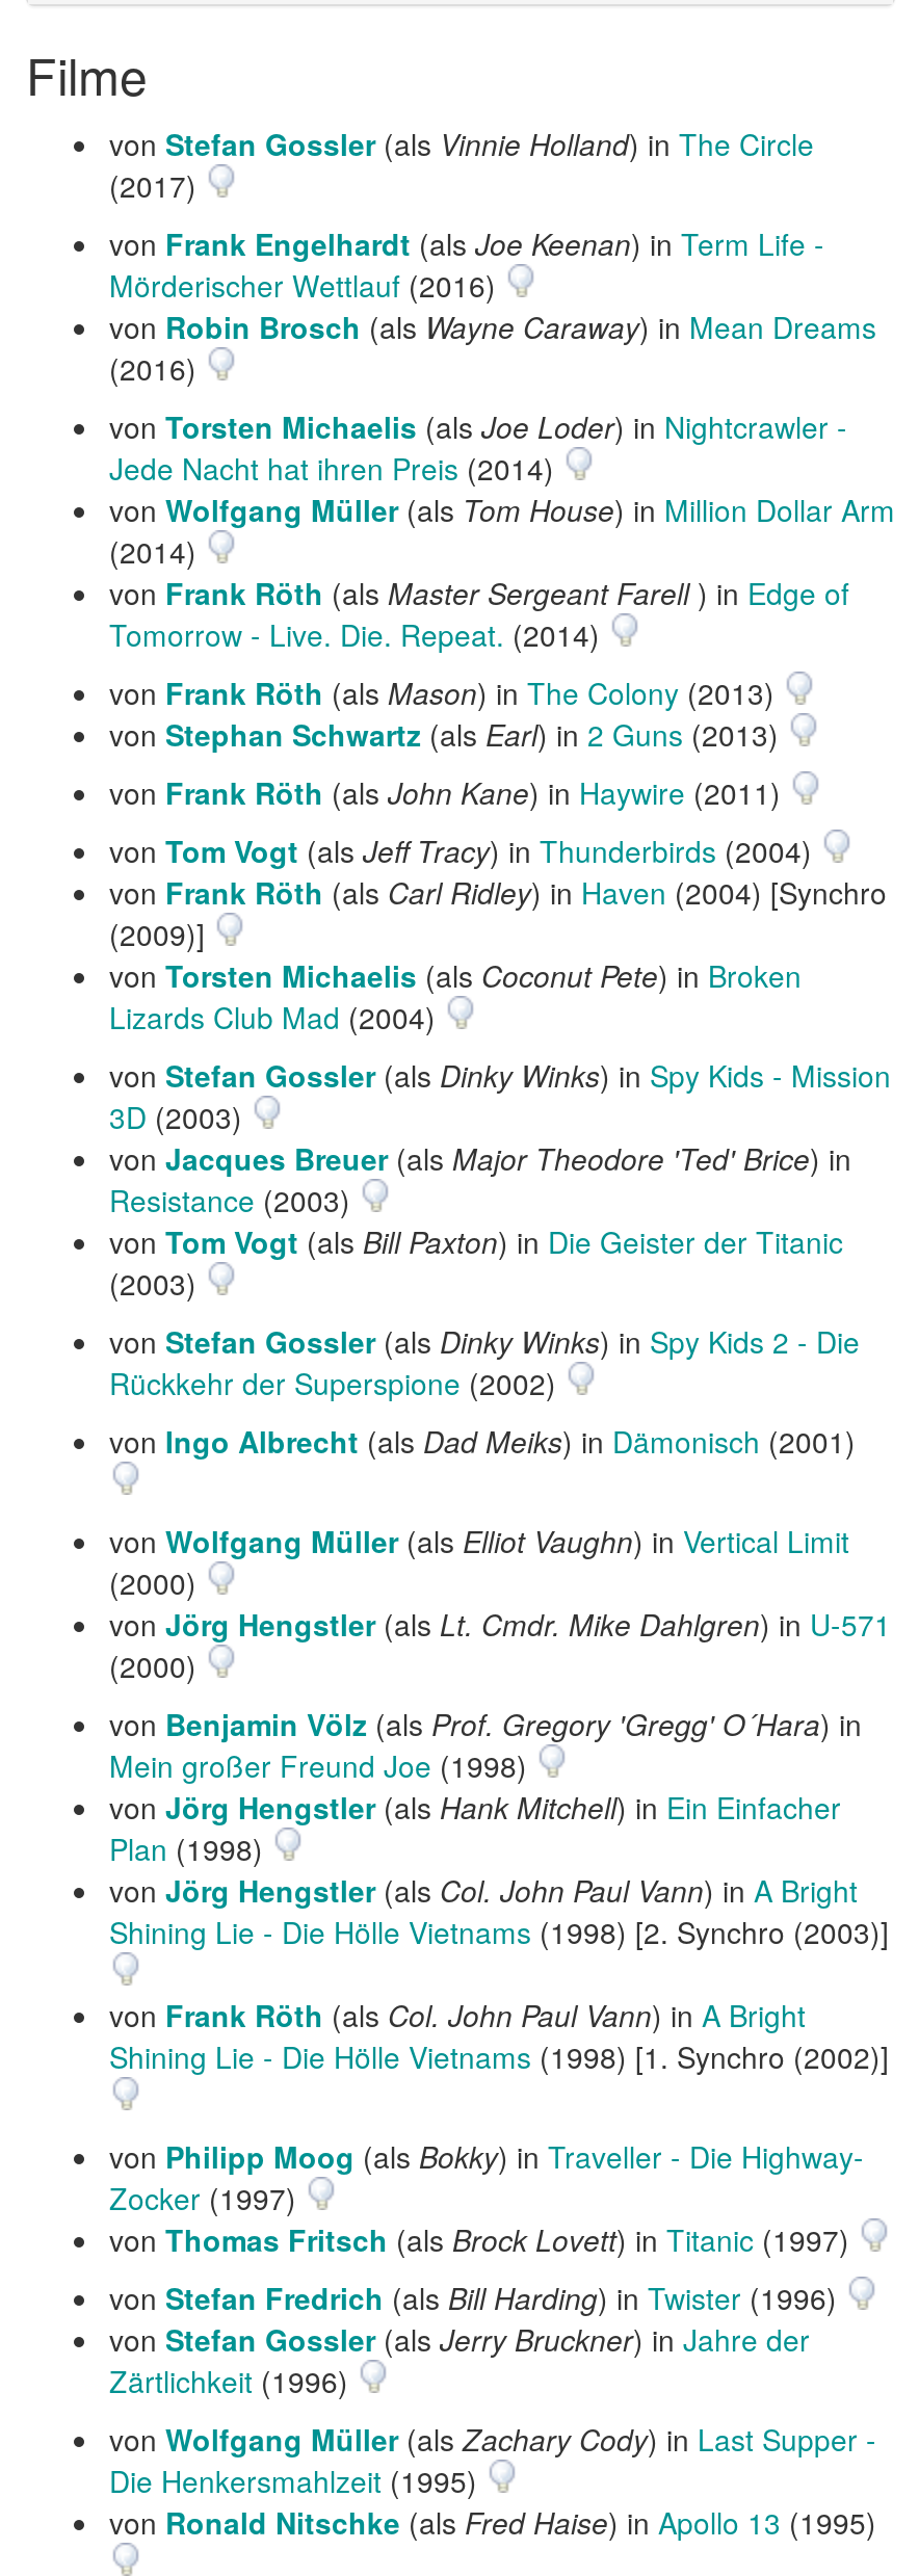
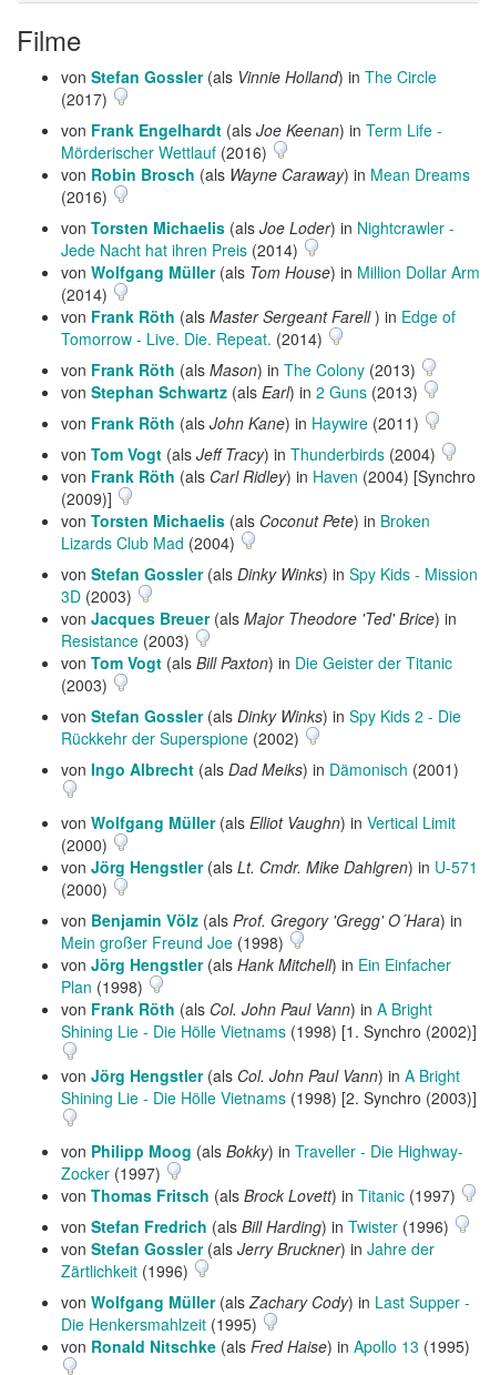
moved [109,1869,889,1952] -> [61,1064,477,1109]: von Jörg Hengstler (als Col. John Paul Vann) in A Bright | Shining Lie - Die Hölle Vietnams (1998) [2. Synchro (2003)]
moved [109,1994,889,2077] -> [61,998,477,1042]: von Frank Röth (als Col. John Paul Vann) in A Bright | Shining Lie - Die Hölle Vietnams (1998) [1. Synchro (2002)]

